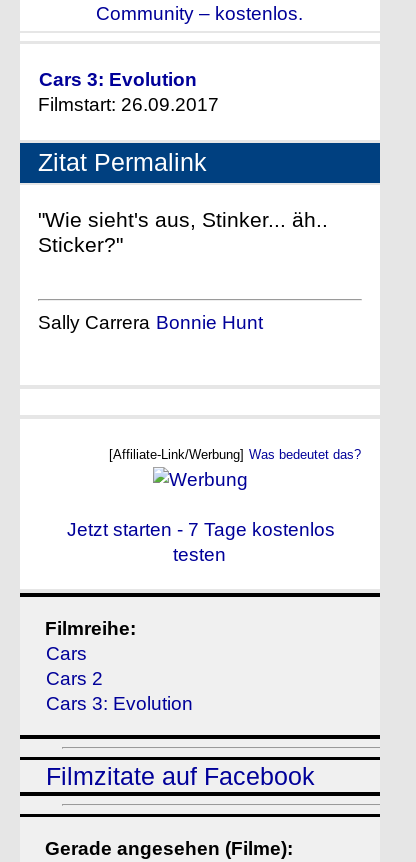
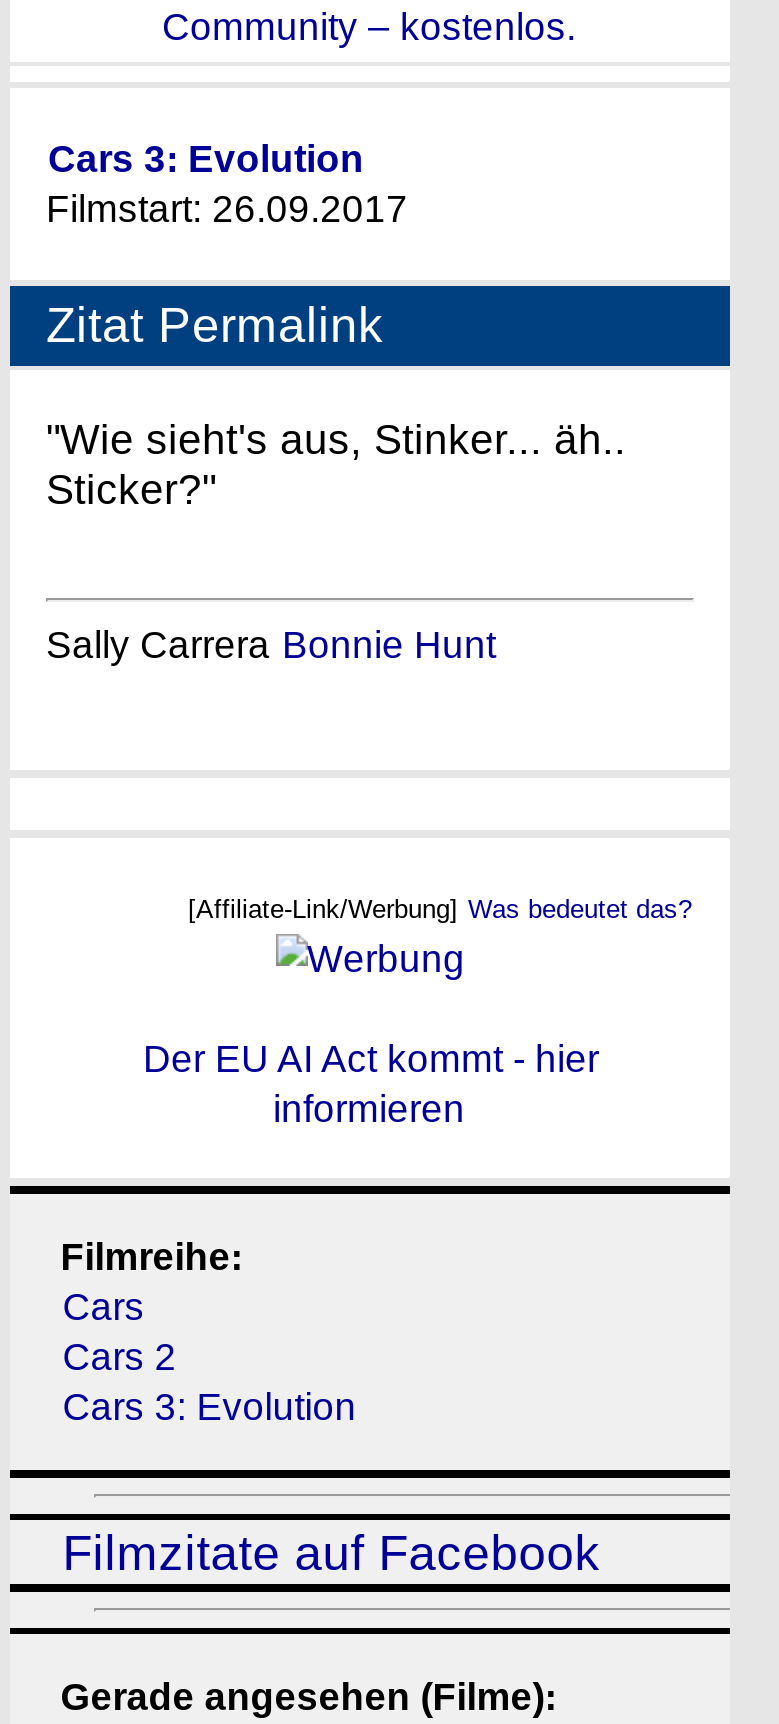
[66,519,334,565] Jetzt starten - 7 Tage kostenlos | testen -> [143,1037,599,1129] Der EU AI Act kommt - hier | informieren

